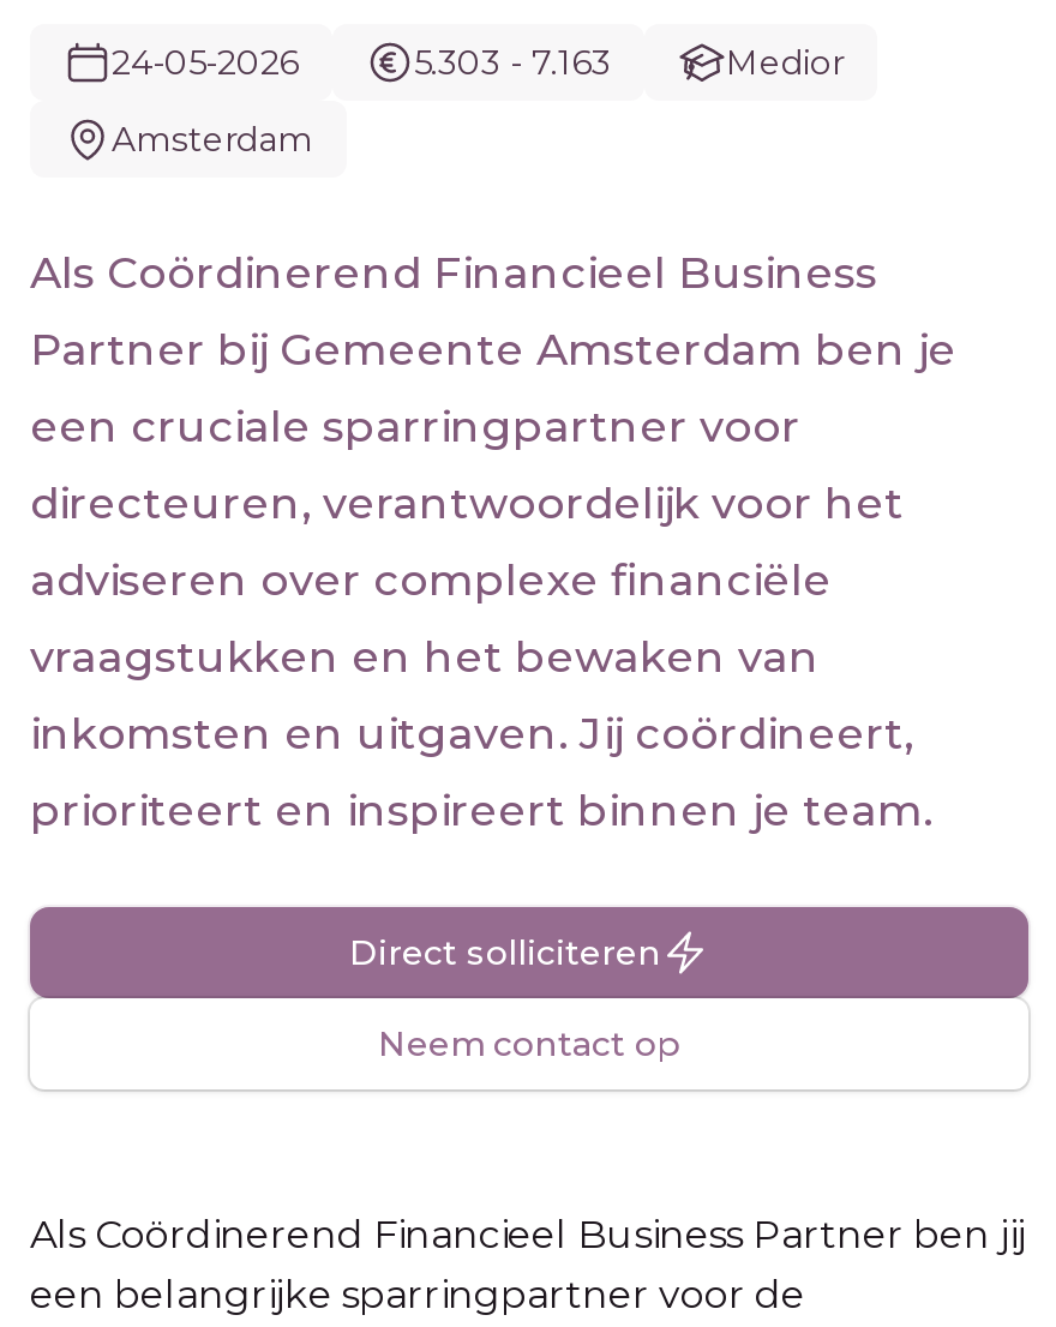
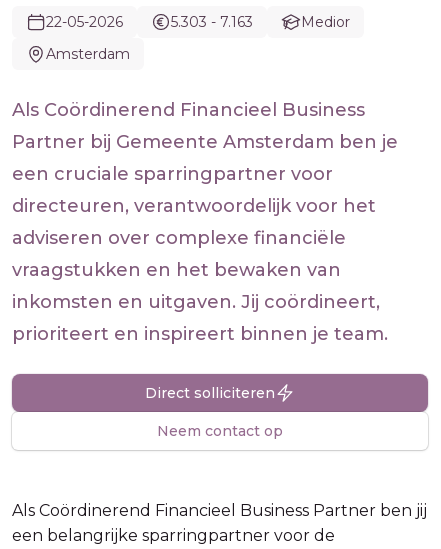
[112,41,299,84] 24-05-2026 -> [46,13,123,31] 22-05-2026

